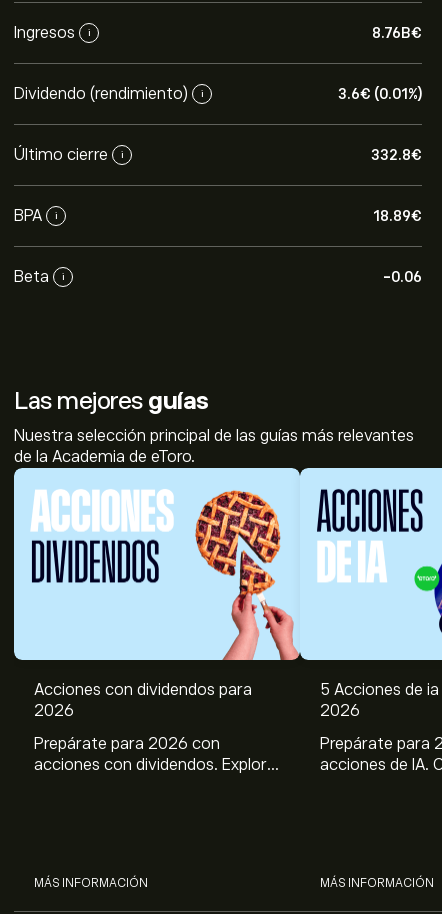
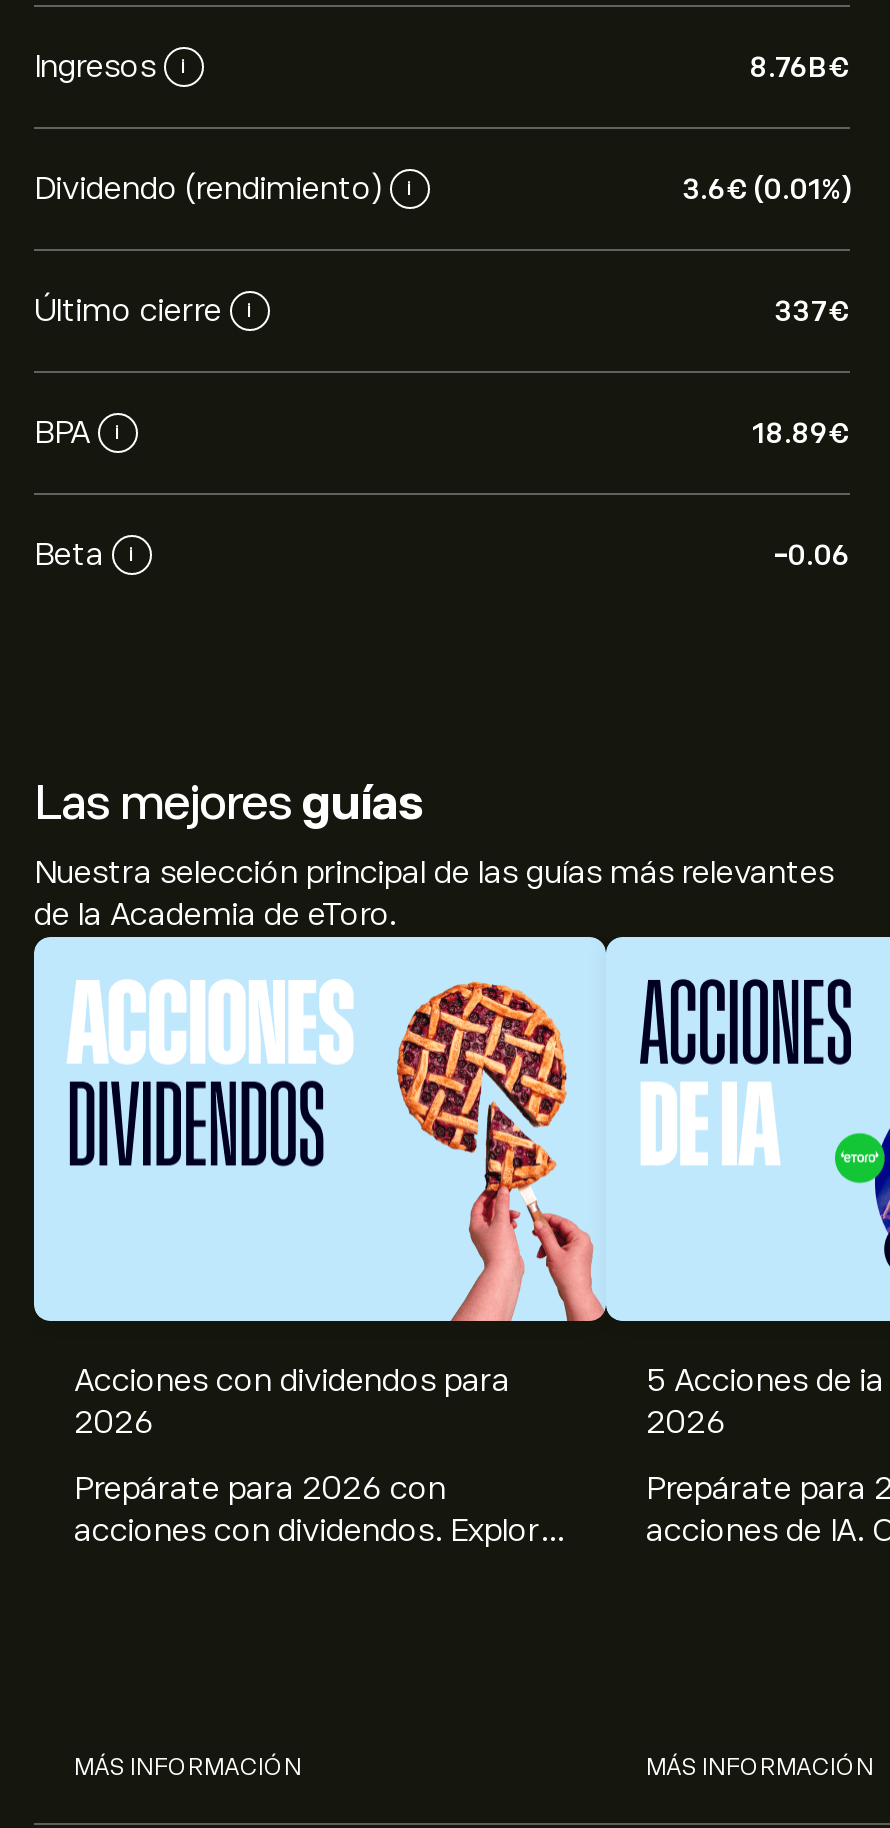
[371,147,422,163] 332.8€ -> [774,295,850,327] 337€

